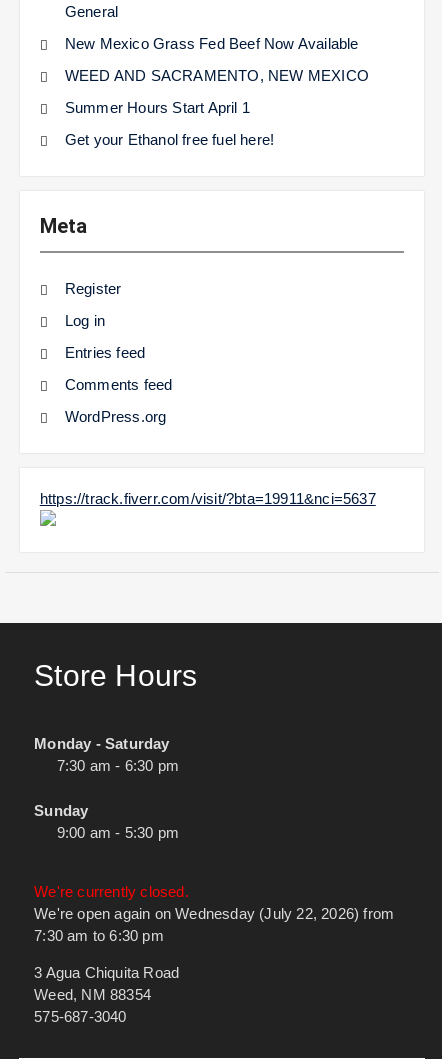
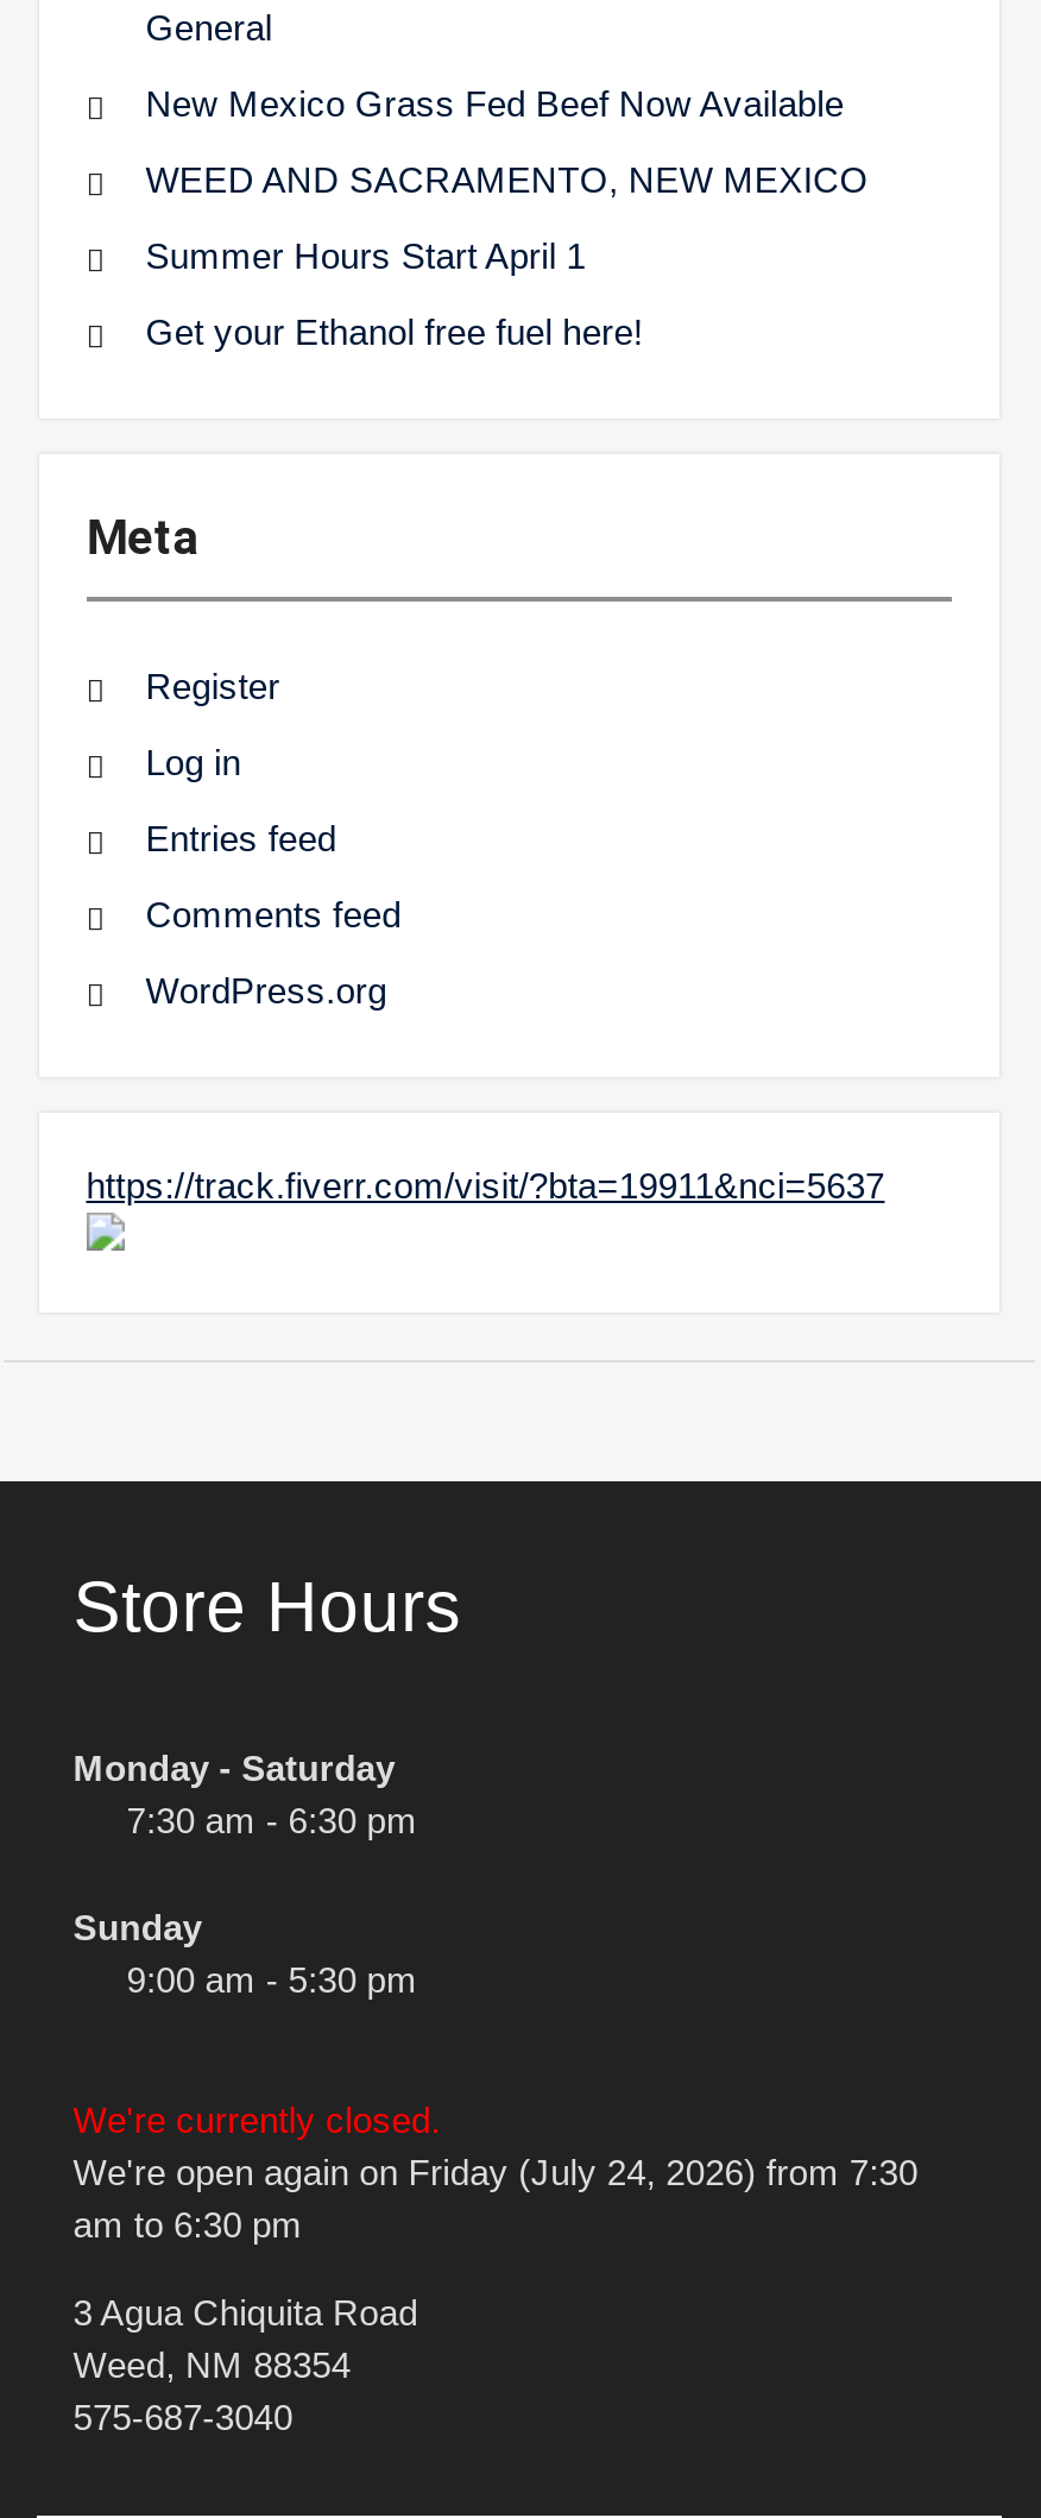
[34,905,394,944] We're open again on Wednesday (July 22, 2026) from | 7:30 am to 6:30 pm -> [73,2152,918,2245] We're open again on Friday (July 24, 2026) from 7:30 | am to 6:30 pm

